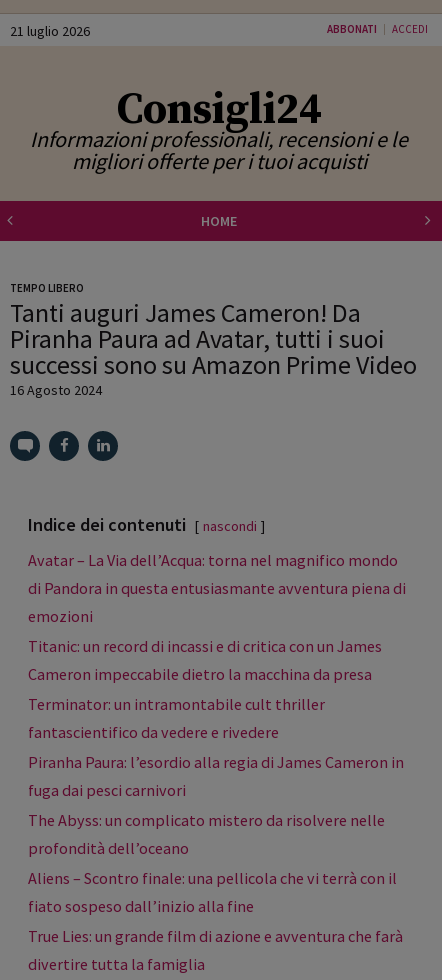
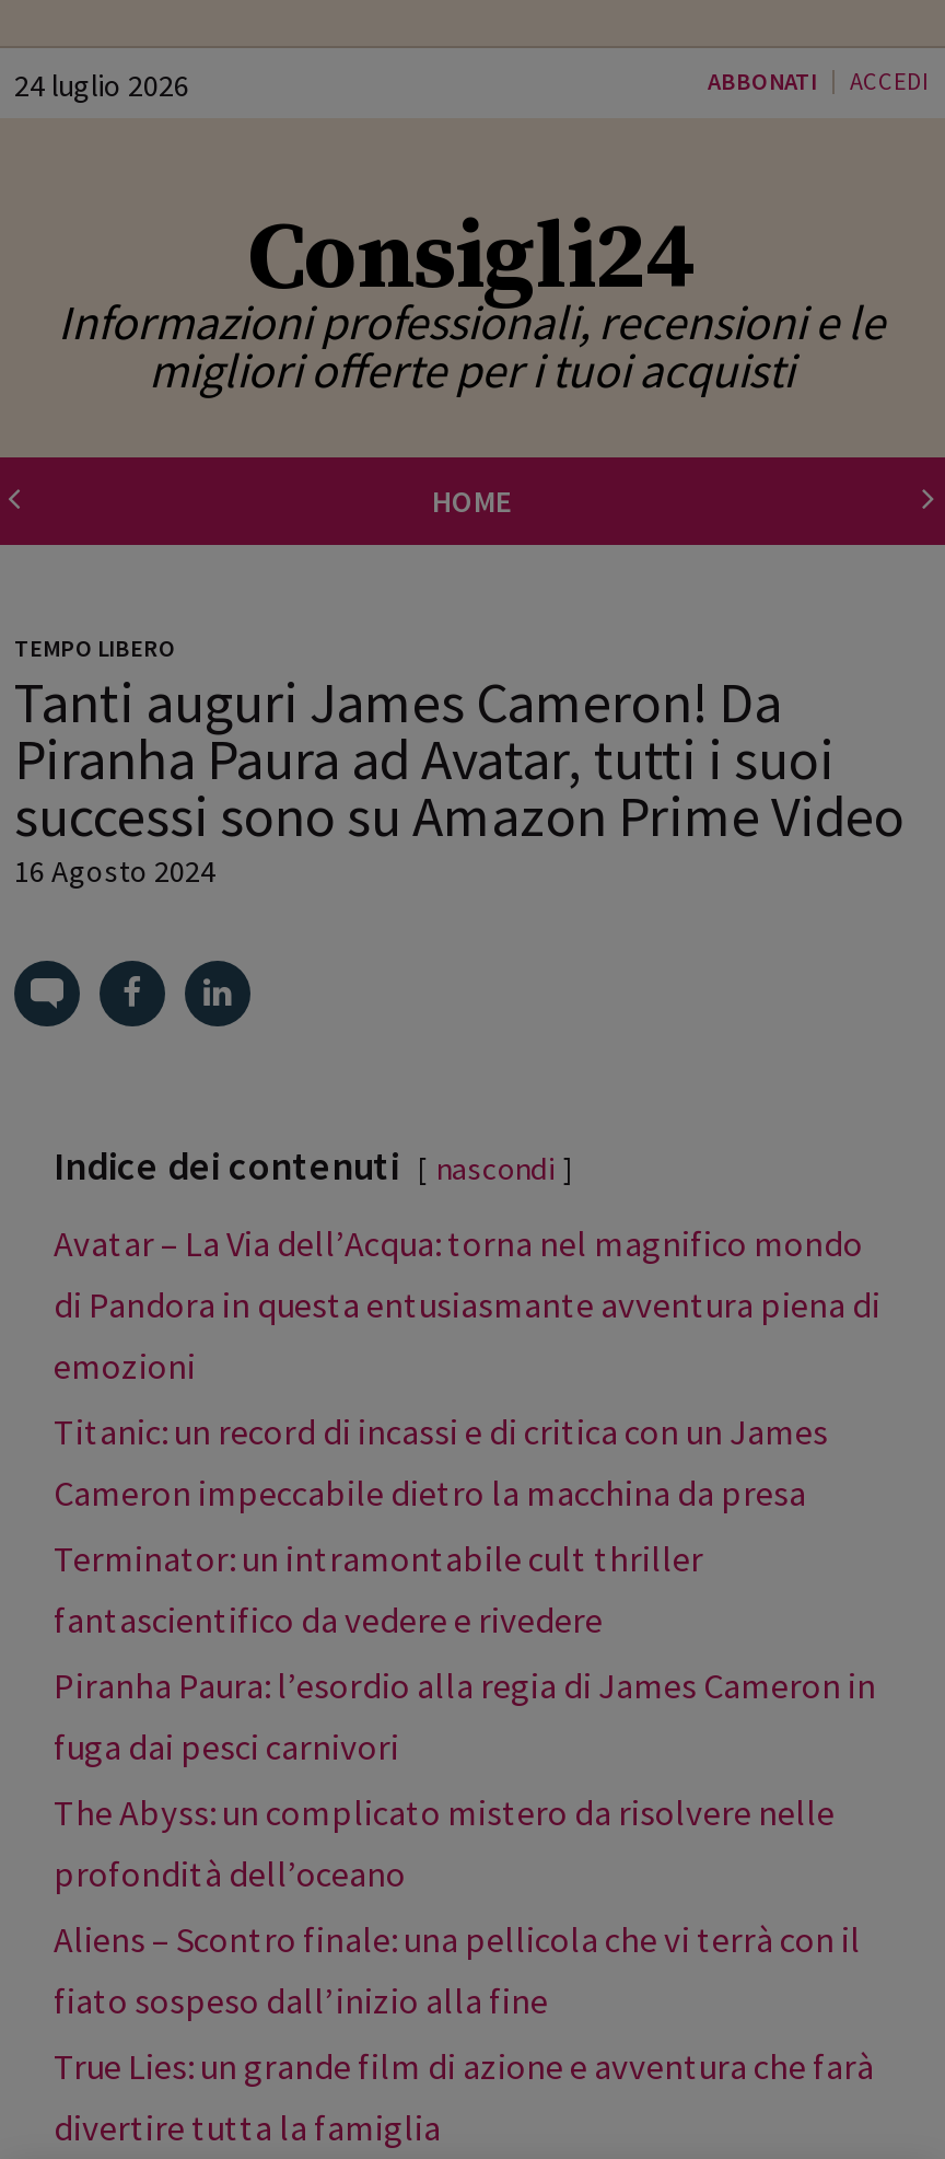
[10,22,90,40] 21 luglio 2026 -> [14,66,189,105] 24 luglio 2026

